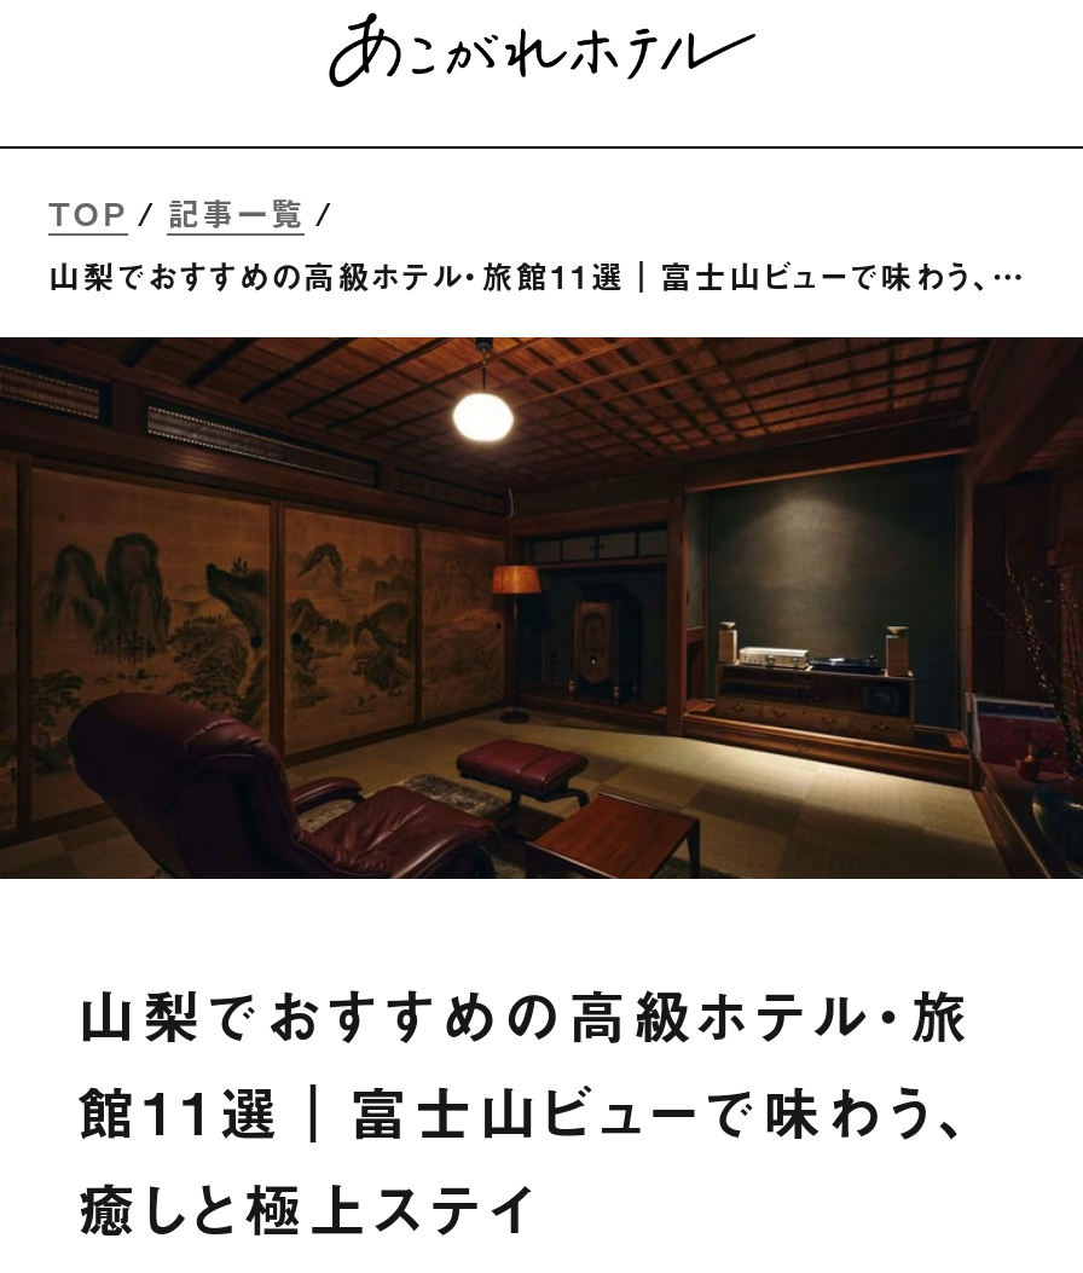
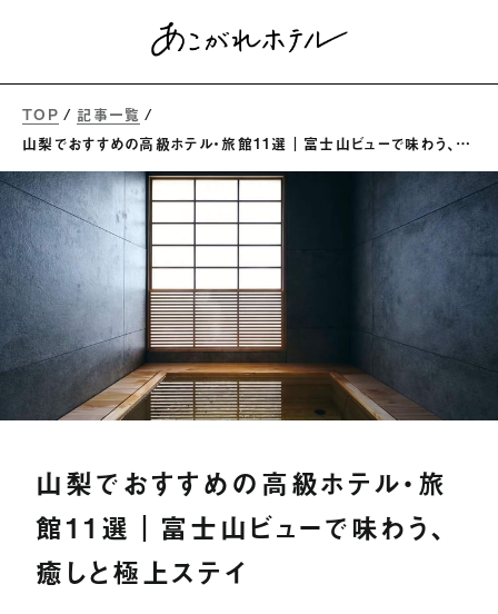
[7,335,1076,881] [image] -> [3,170,495,422] [image]

